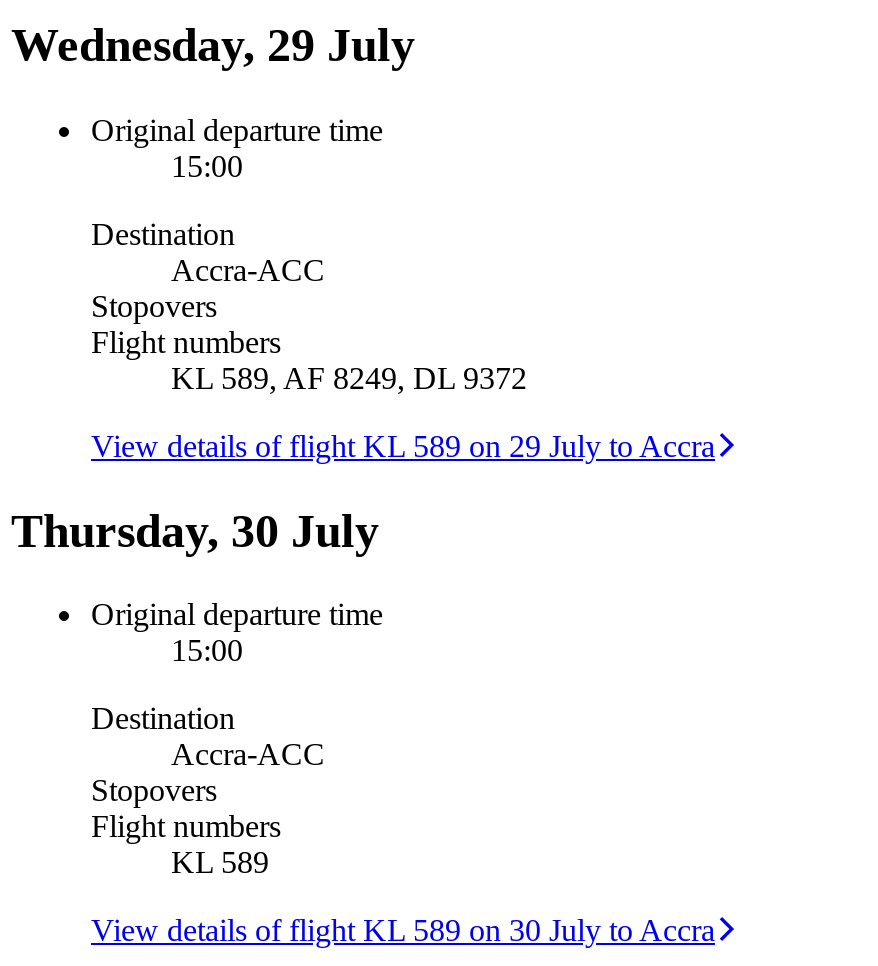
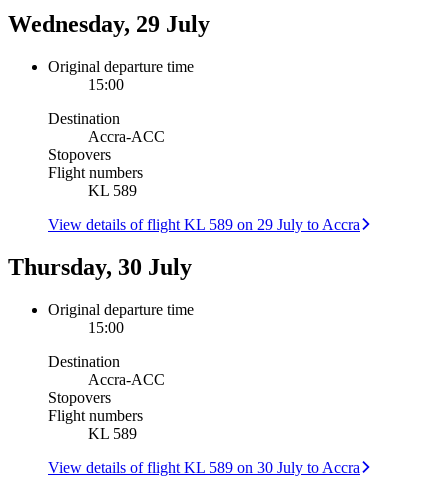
[171,360,527,394] KL 589, AF 8249, DL 9372 -> [88,182,137,199] KL 589

